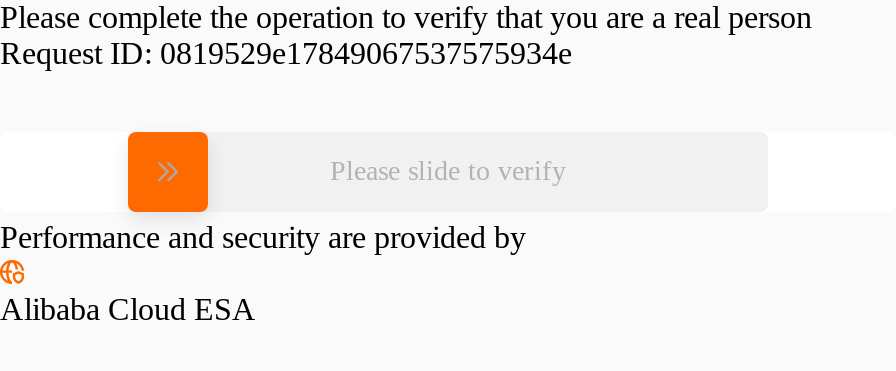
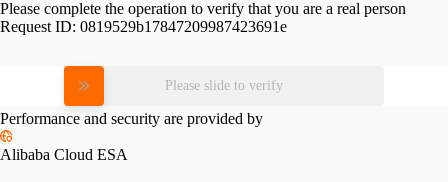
[0,36,572,70] Request ID: 0819529e17849067537575934e -> [0,18,287,35] Request ID: 0819529b17847209987423691e

